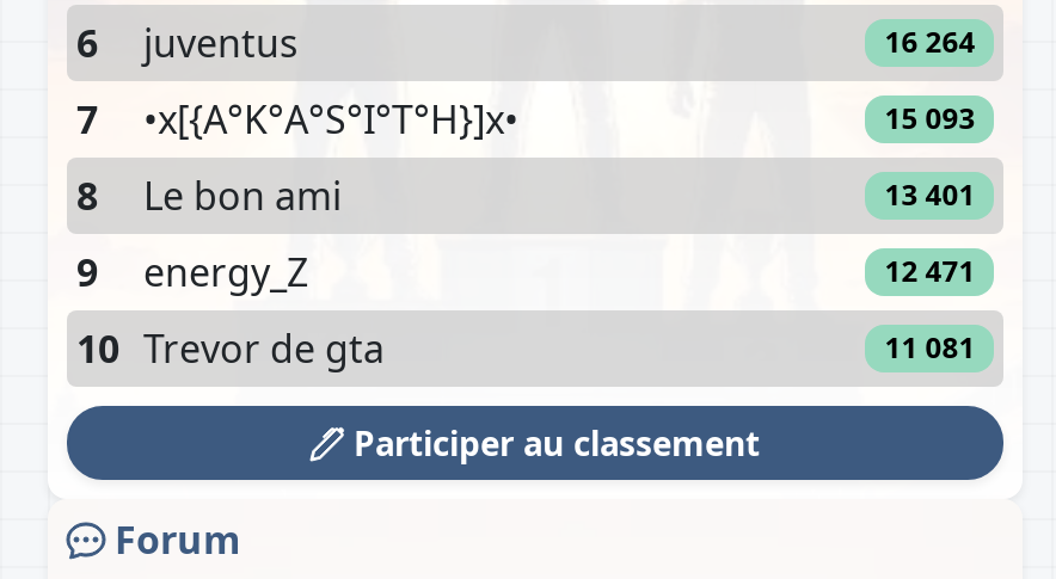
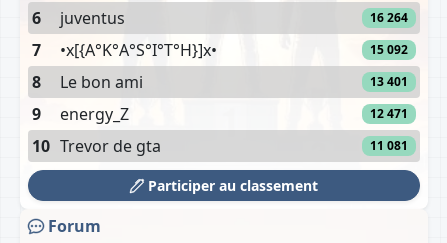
[884,98,975,138] 15 093 -> [370,41,408,58] 15 092

